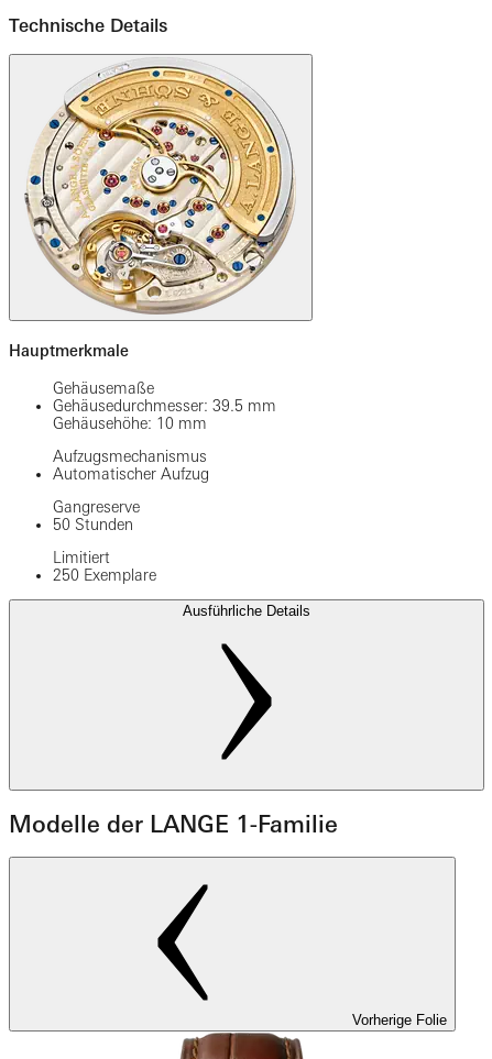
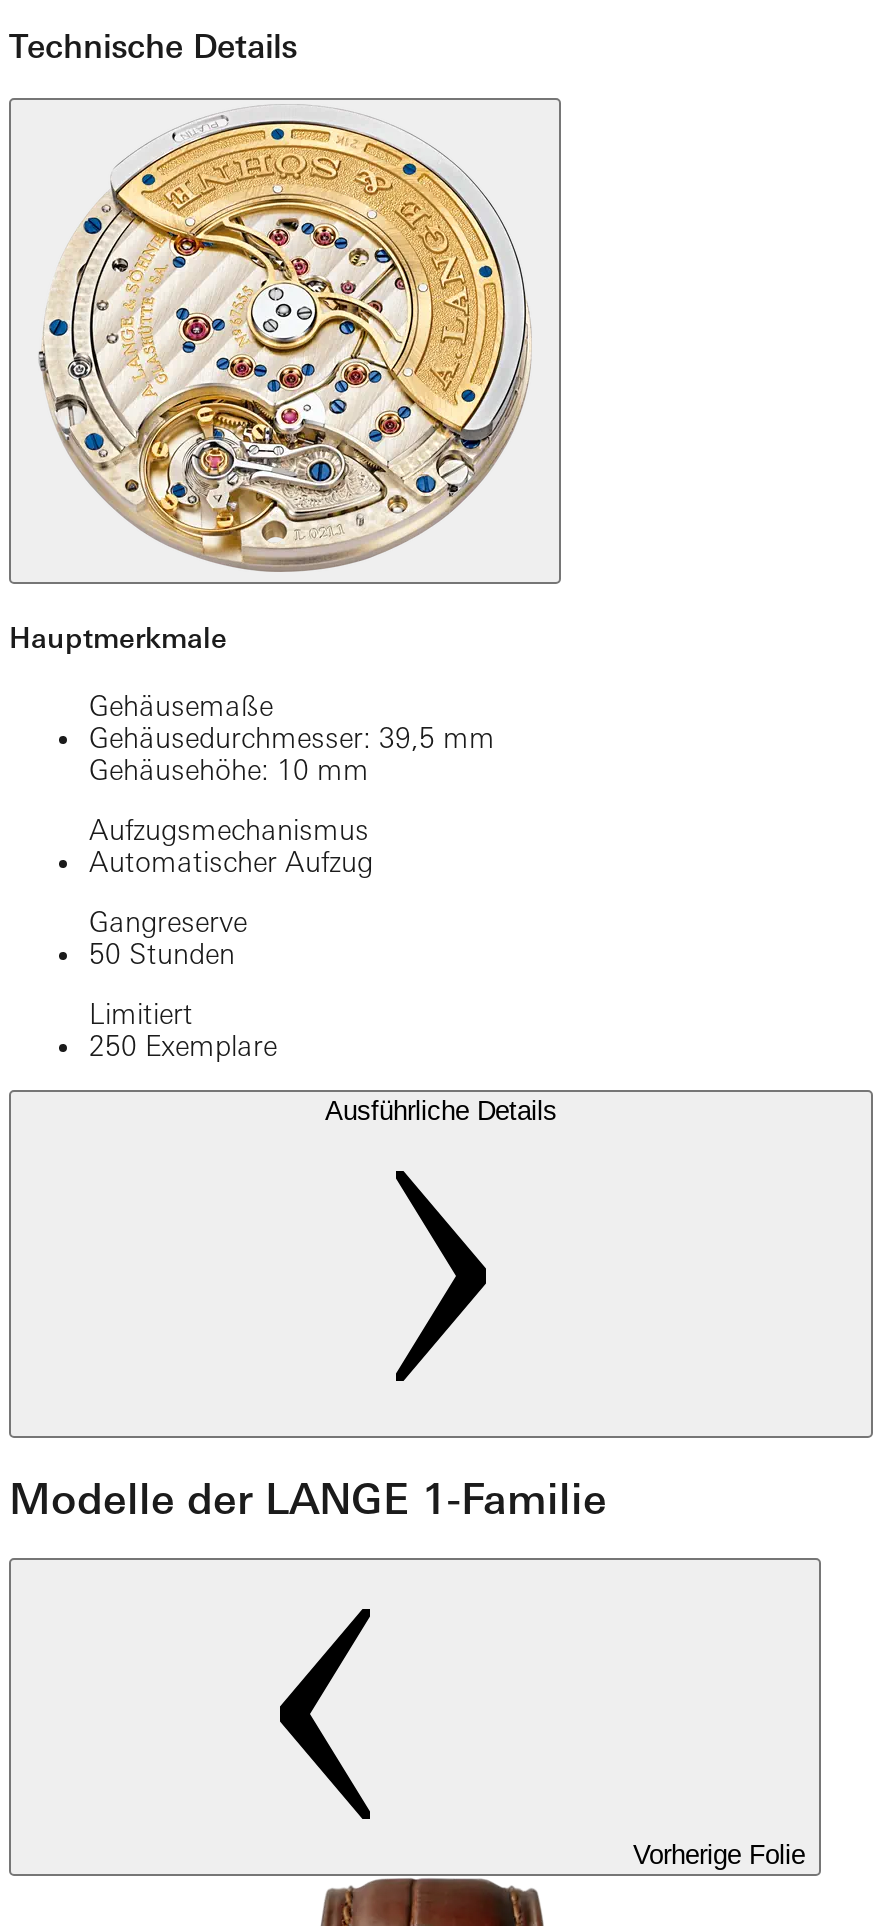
[53,397,276,415] Gehäusedurchmesser: 39.5 mm -> [89,722,495,754] Gehäusedurchmesser: 39,5 mm

